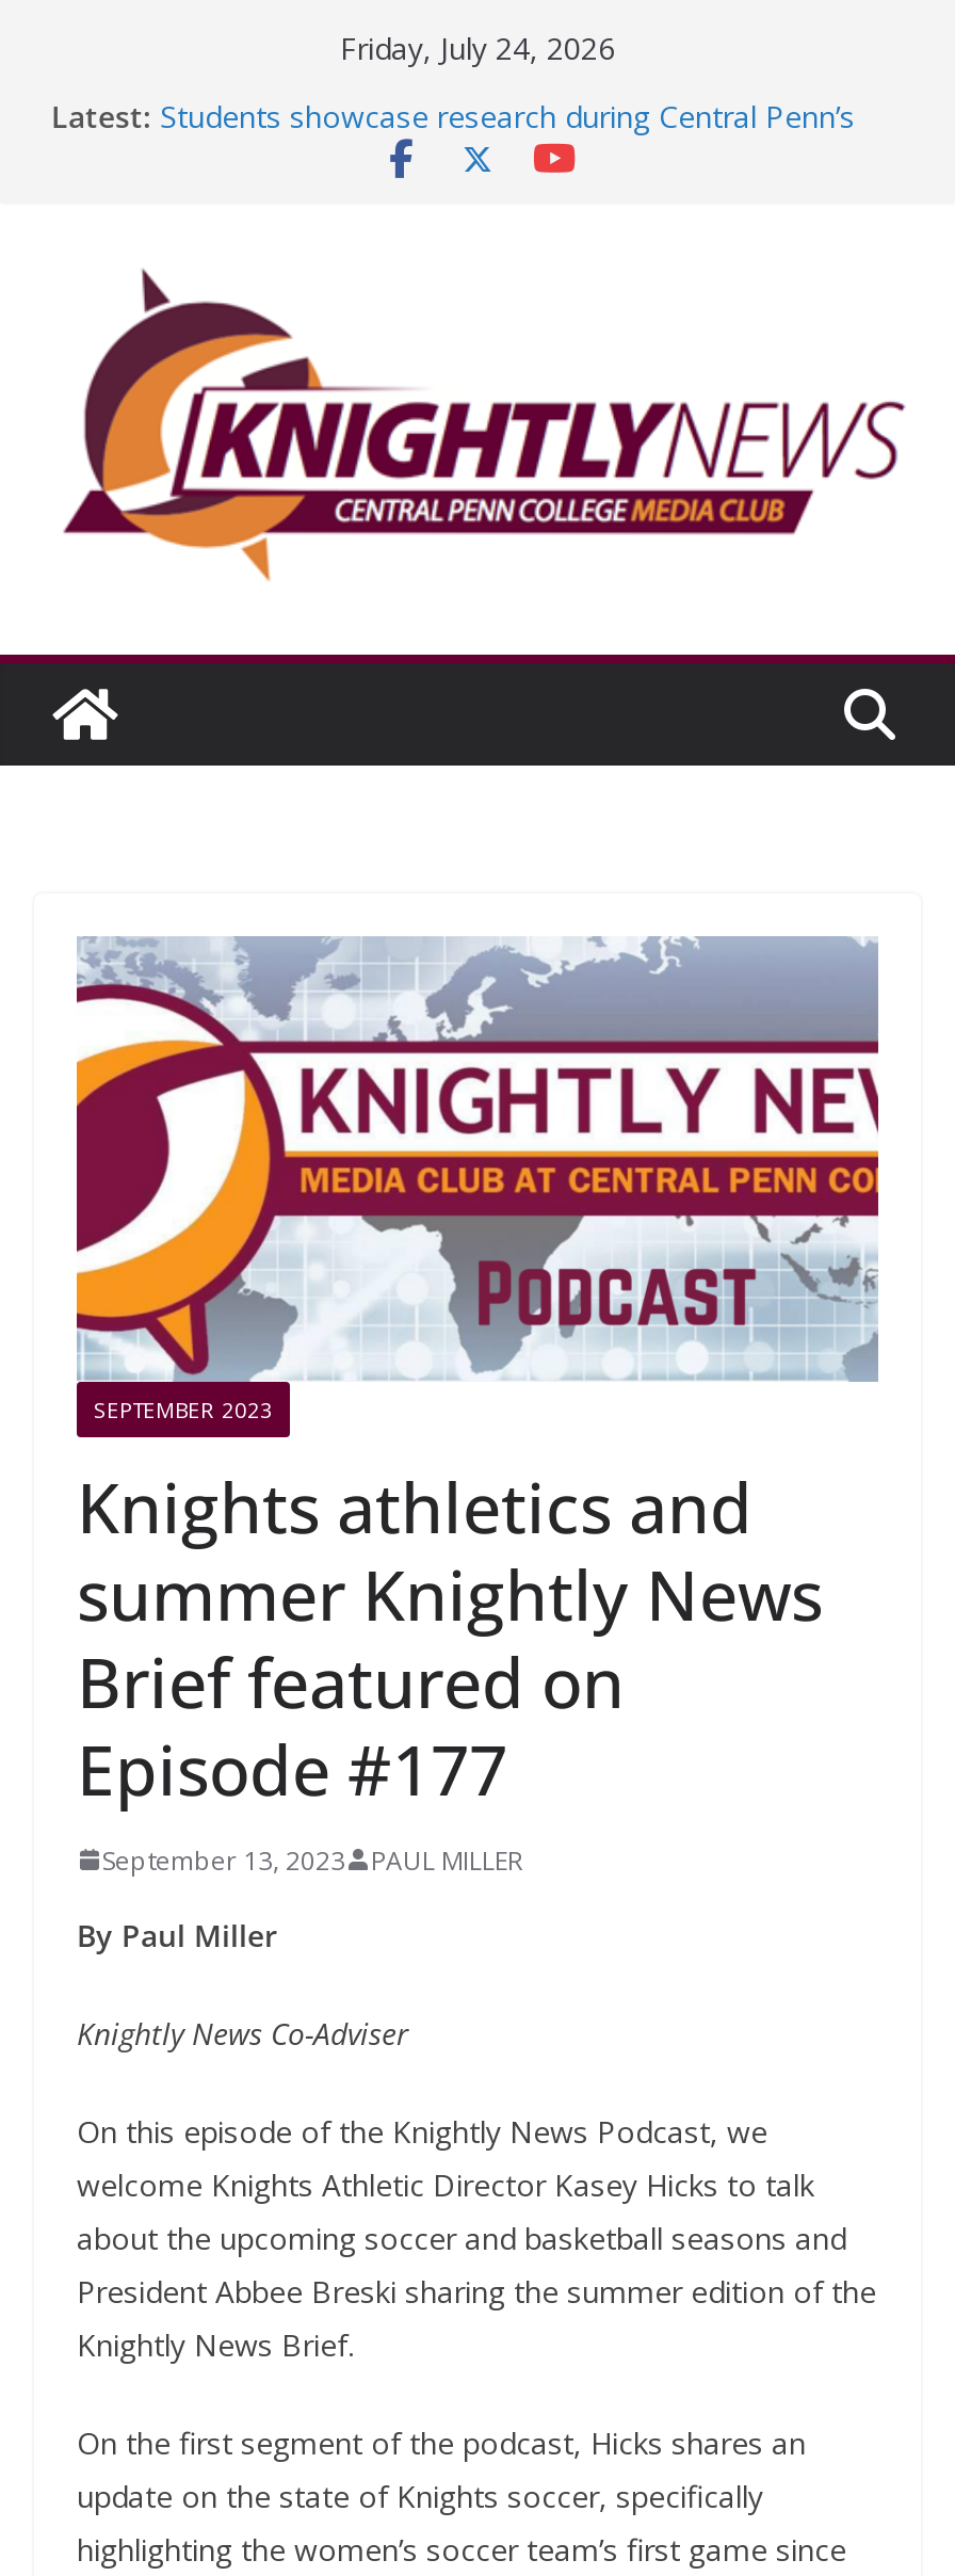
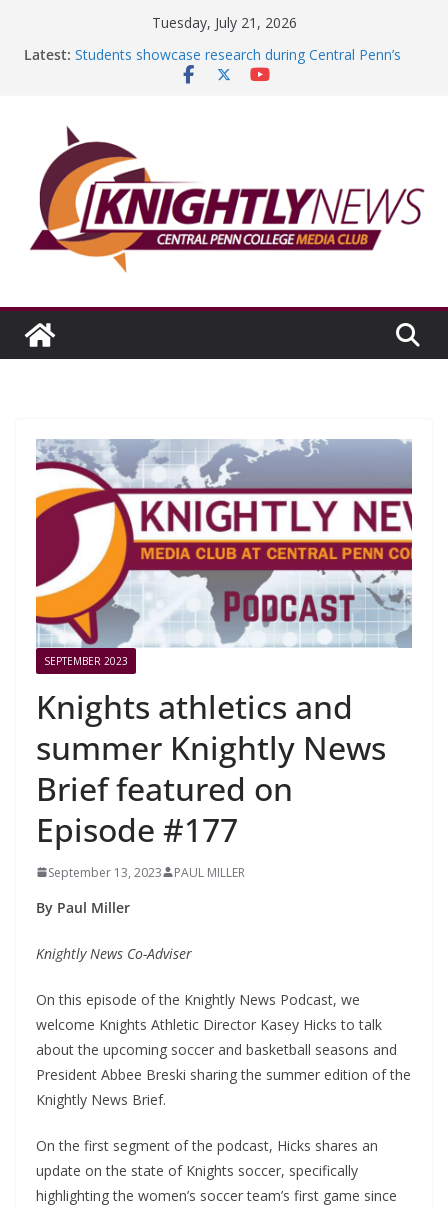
[340,28,615,68] Friday, July 24, 2026 -> [151,13,296,32] Tuesday, July 21, 2026

